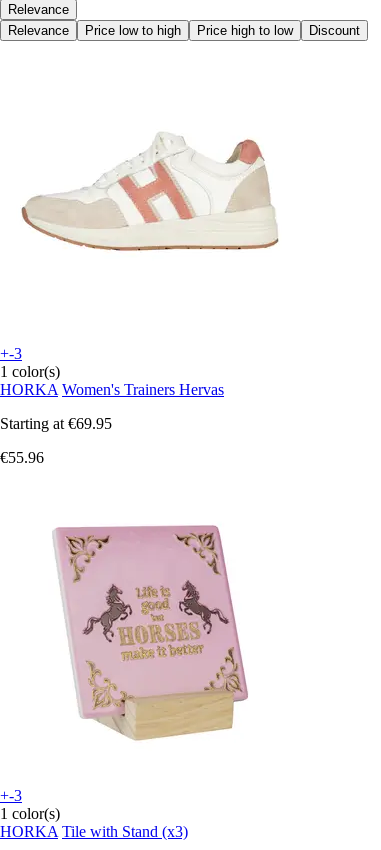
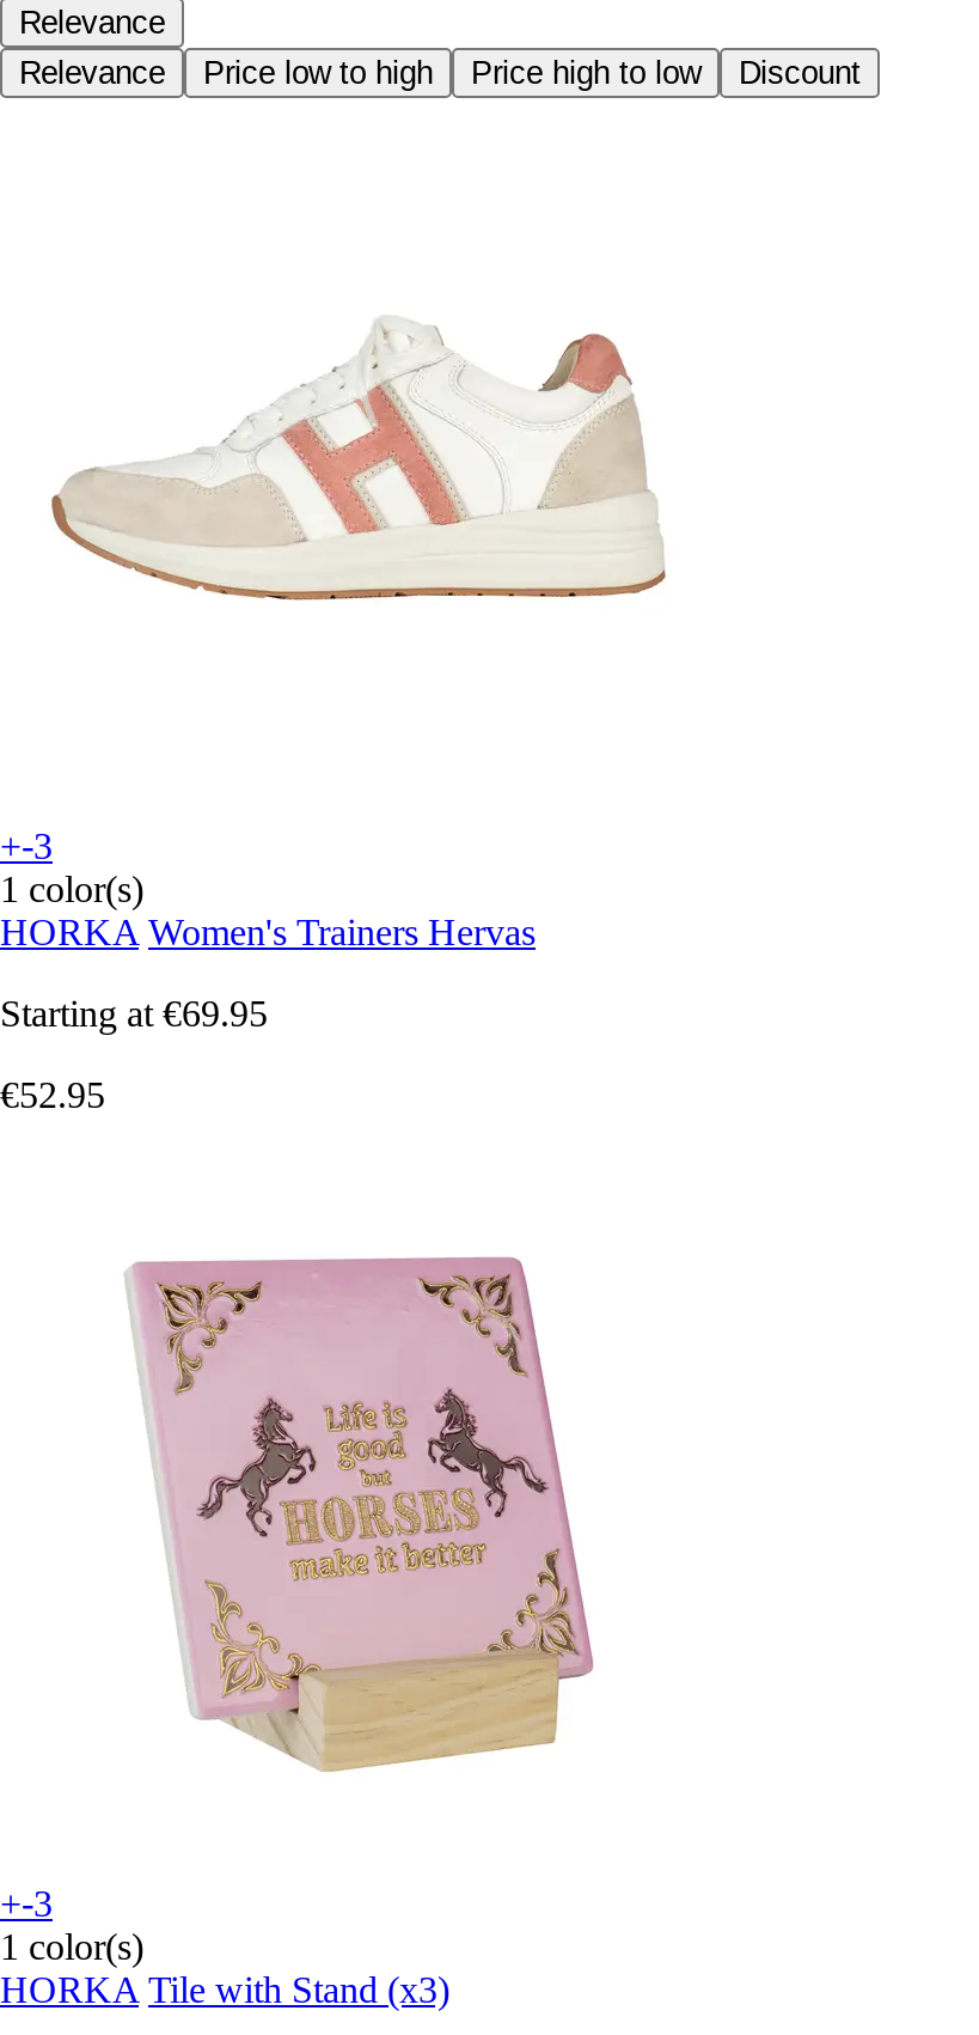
[0,449,44,466] €55.96 -> [0,1075,105,1115] €52.95

